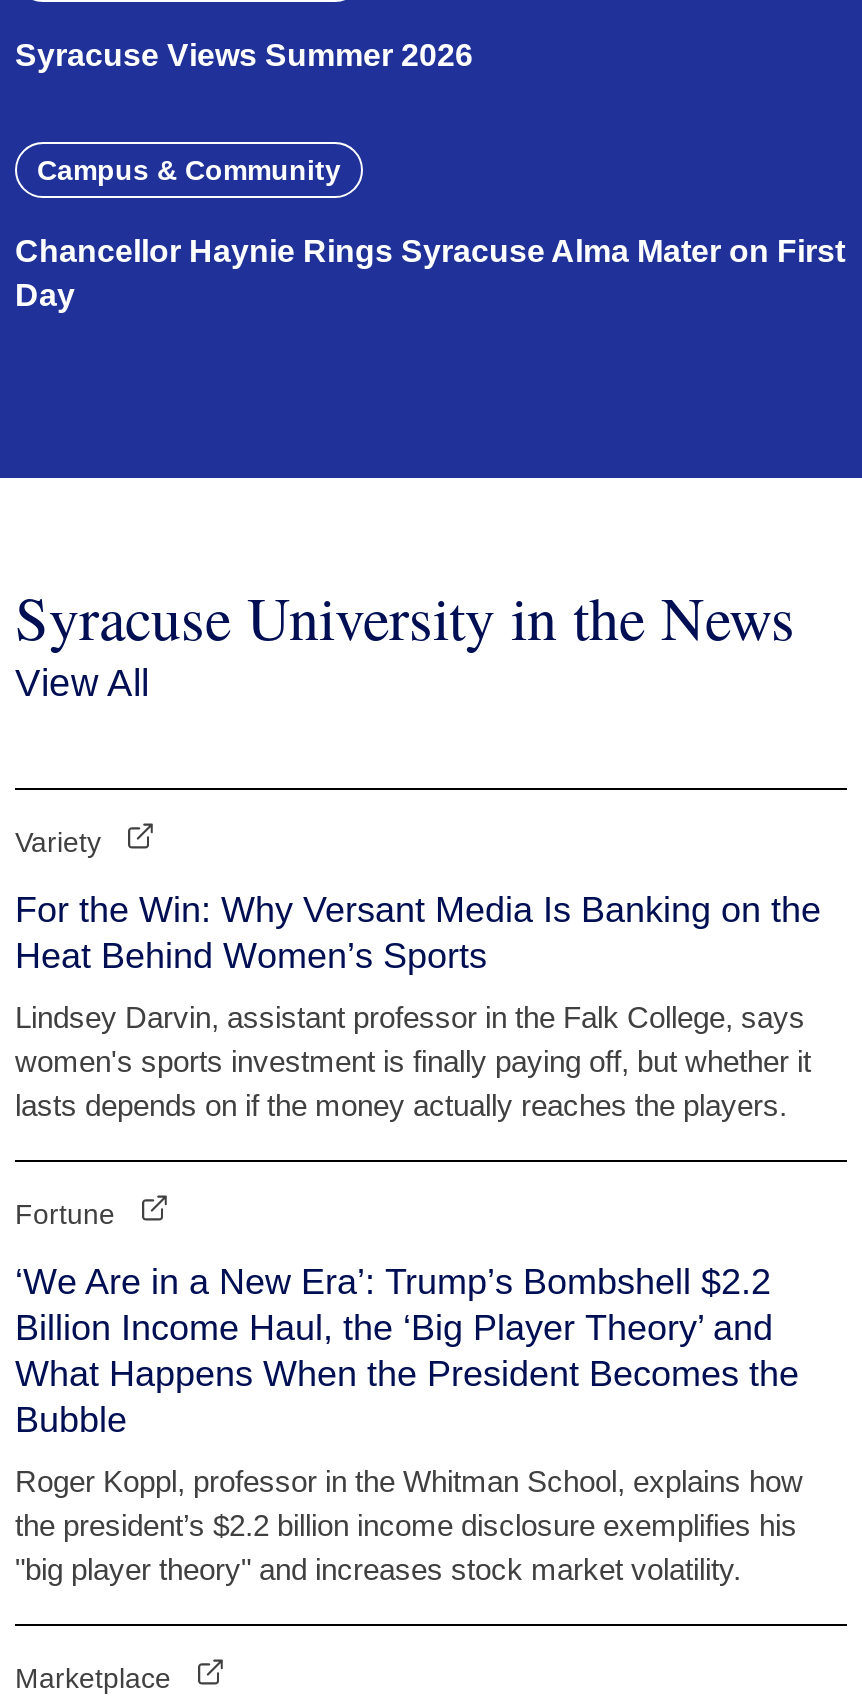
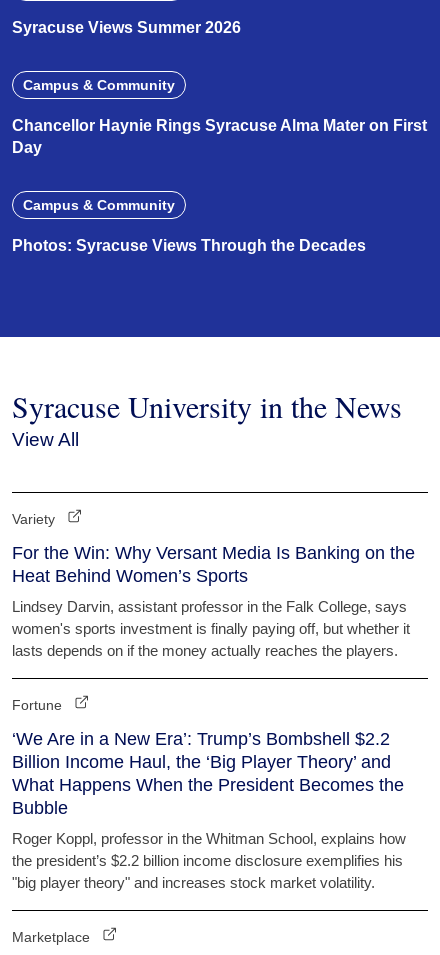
none -> [12,197,366,254] Campus & Community | Photos: Syracuse Views Through the Decades

